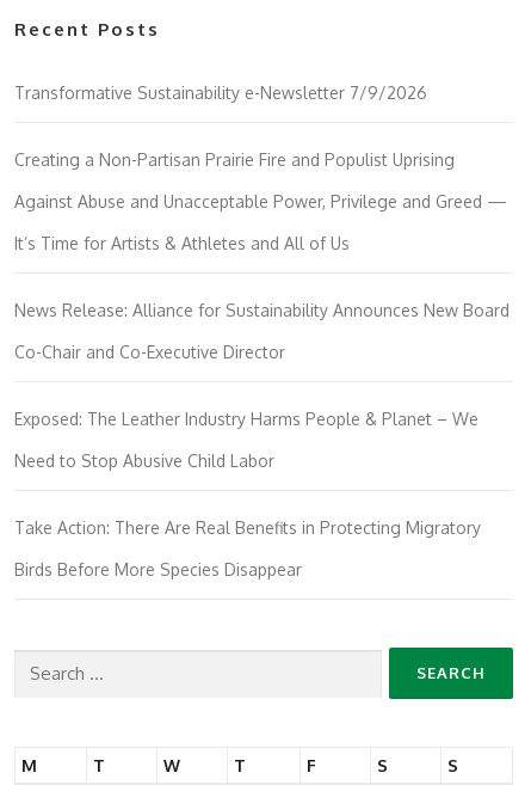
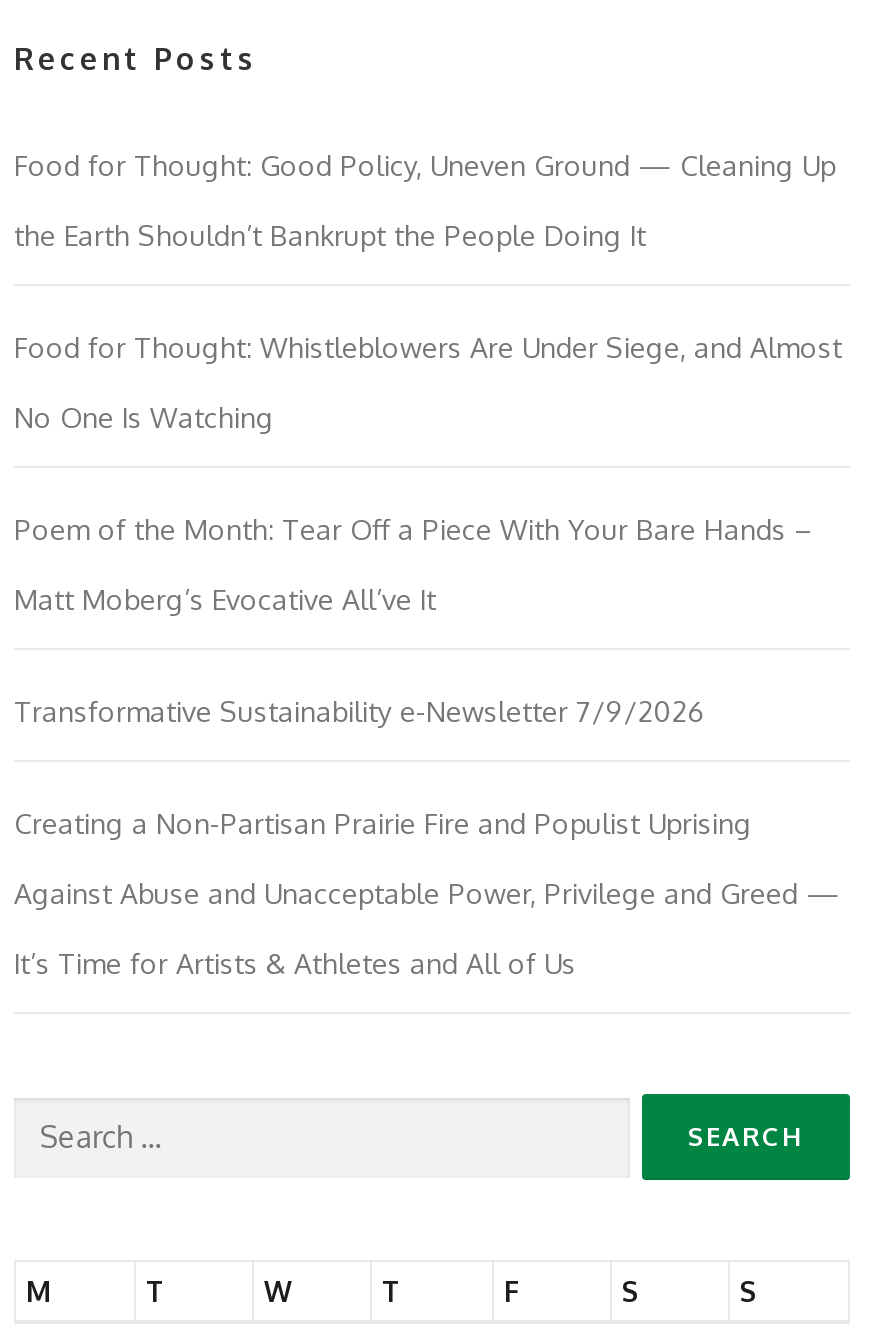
none -> [14,149,842,617] Food for Thought: Good Policy, Uneven Ground — Cleaning Up | the Earth Shouldn’t Bankrupt the People Doing It | Food for Thought: Whistleblowers Are Under Siege, and Almost | No One Is Watching | Poem of the Month: Tear Off a Piece With Your Bare Hands – | Matt Moberg’s Evocative All’ve It
moved [14,83,512,254] -> [14,695,848,981]: Transformative Sustainability e-Newsletter 7/9/2026 | Creating a Non-Partisan Prairie Fire and Populist Uprising | Against Abuse and Unacceptable Power, Privilege and Greed — | It’s Time for Artists & Athletes and All of Us
[14,300,510,580] News Release: Alliance for Sustainability Announces New Board | Co-Chair and Co-Executive Director | Exposed: The Leather Industry Harms People & Planet – We | Need to Stop Abusive Child Labor | Take Action: There Are Real Benefits in Protecting Migratory | Birds Before More Species Disappear -> none

